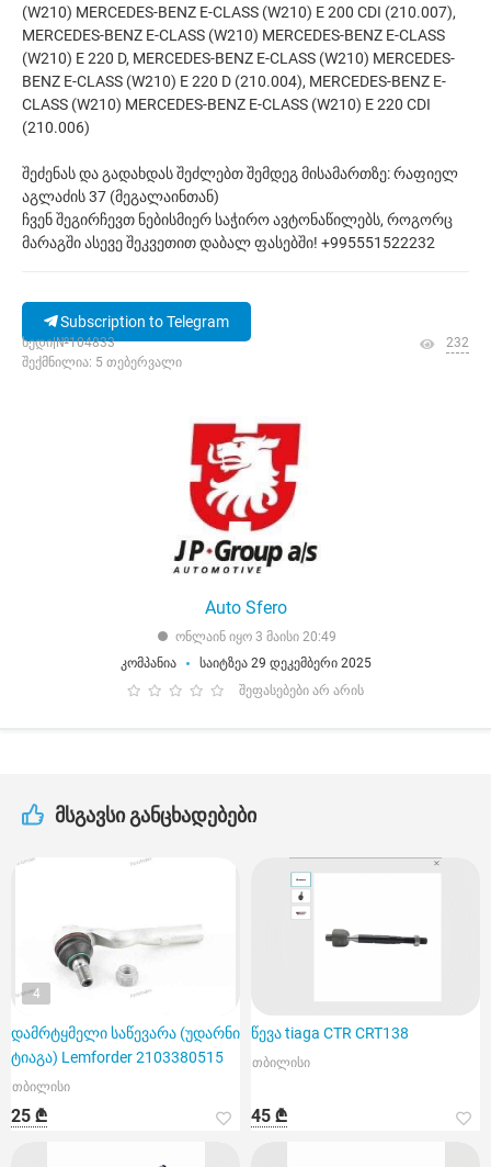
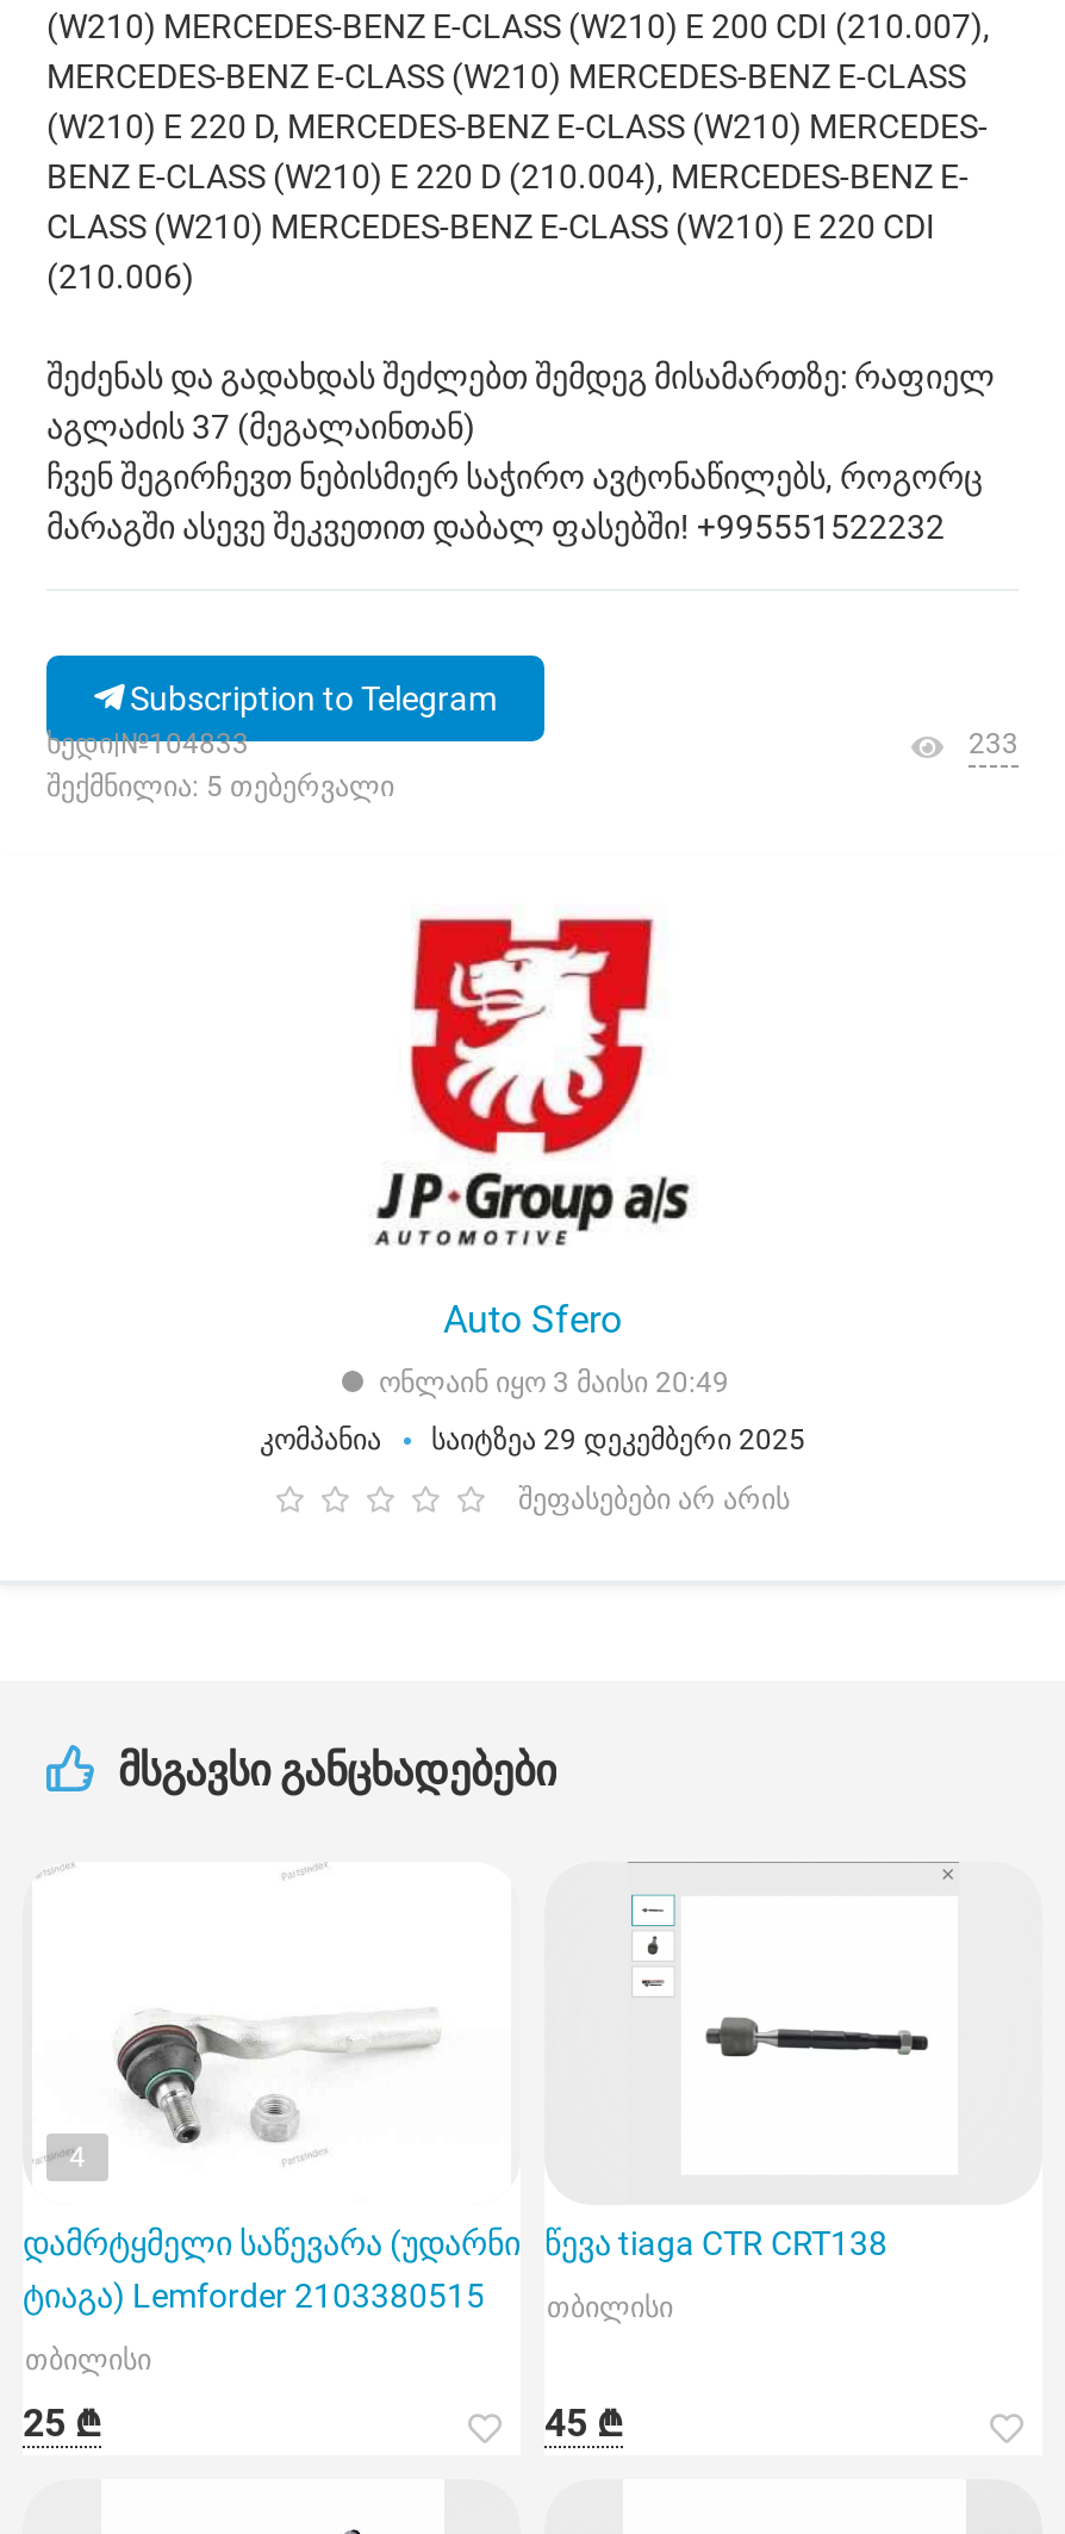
[446,335,469,350] 232 -> [969,727,1019,760] 233

